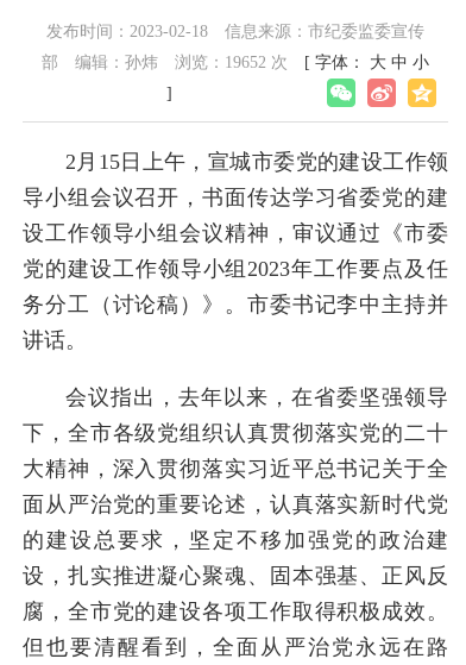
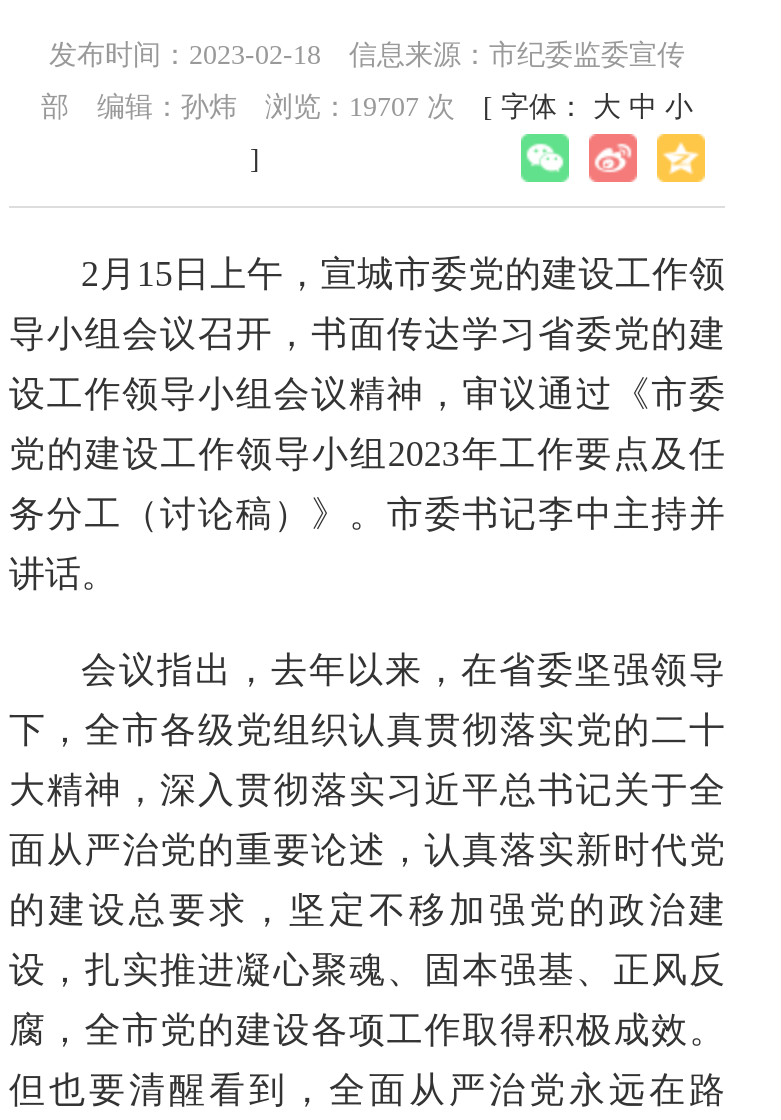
[42,54,429,72] 部 编辑：孙炜 浏览：19652次 [ 字体：大 中 小 -> [41,93,693,123] 部 编辑：孙炜 浏览：19707次 [ 字体：大 中 小

